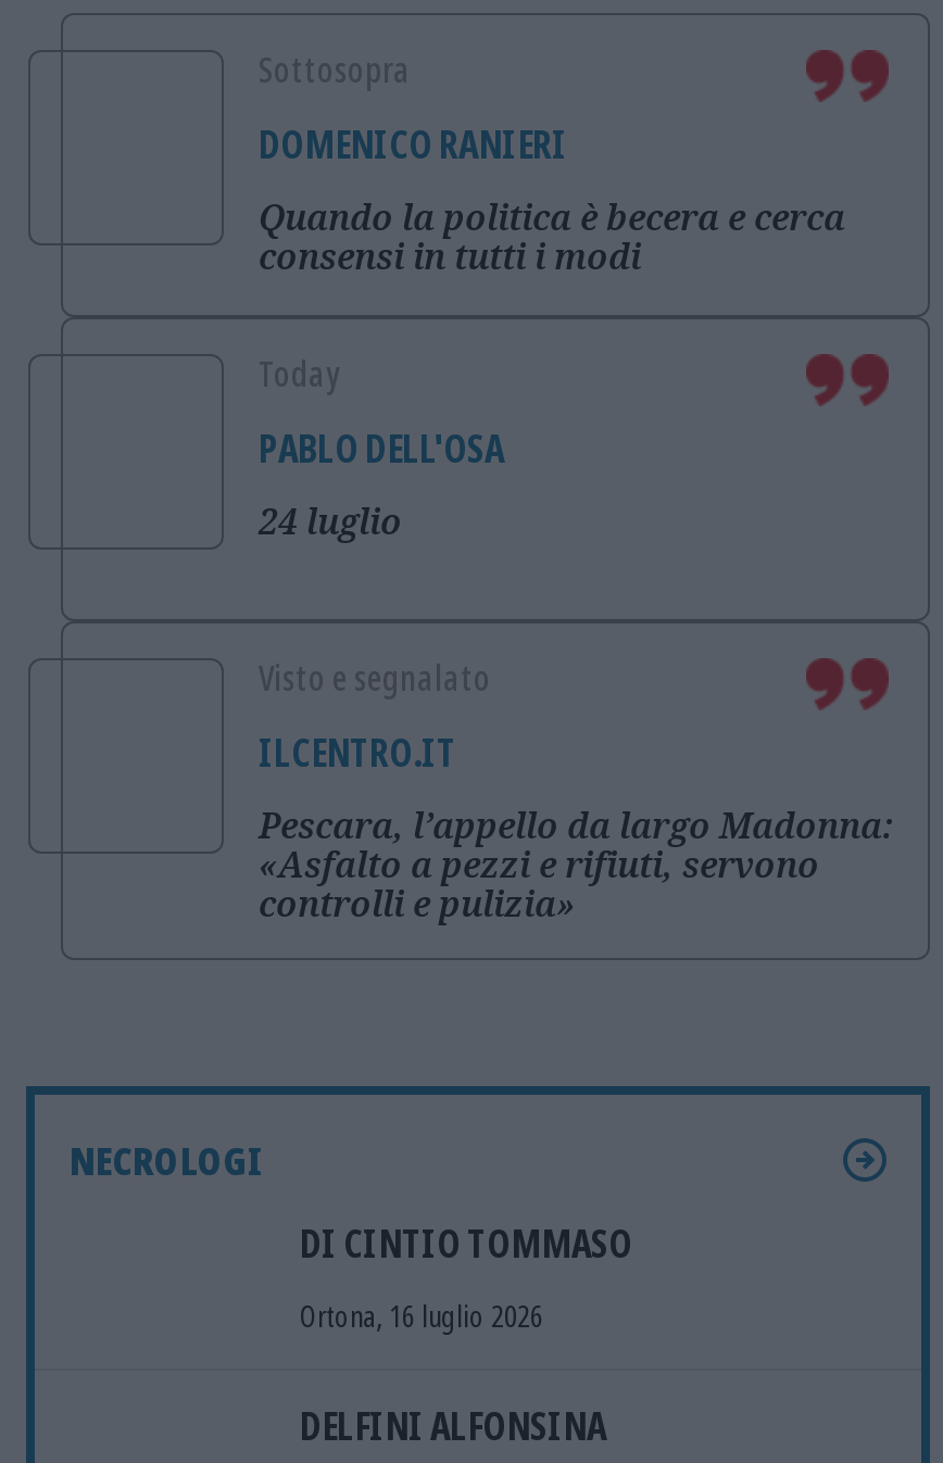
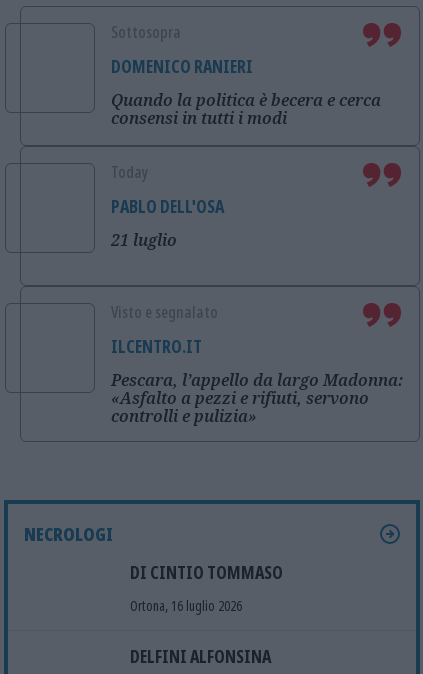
[259,498,402,546] 24 luglio -> [111,229,177,251] 21 luglio

